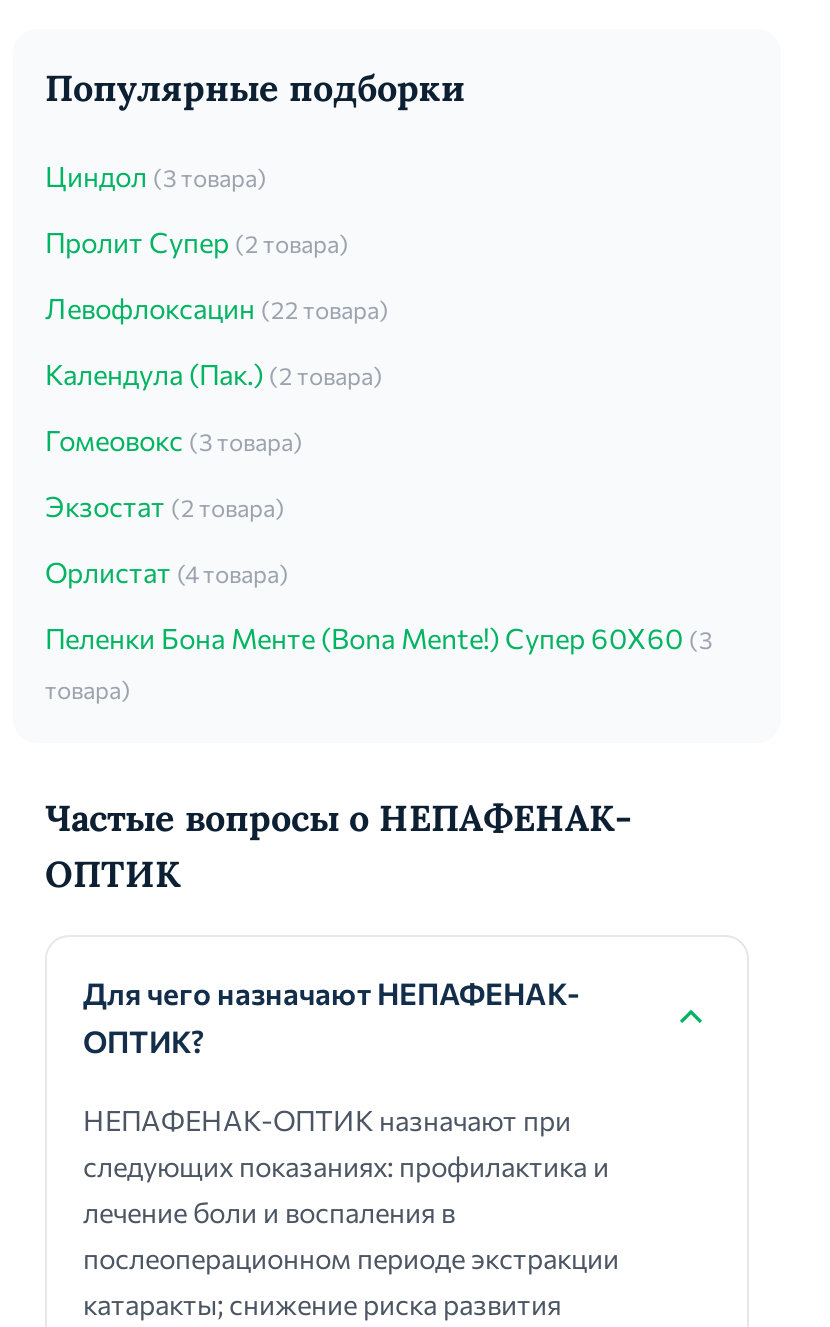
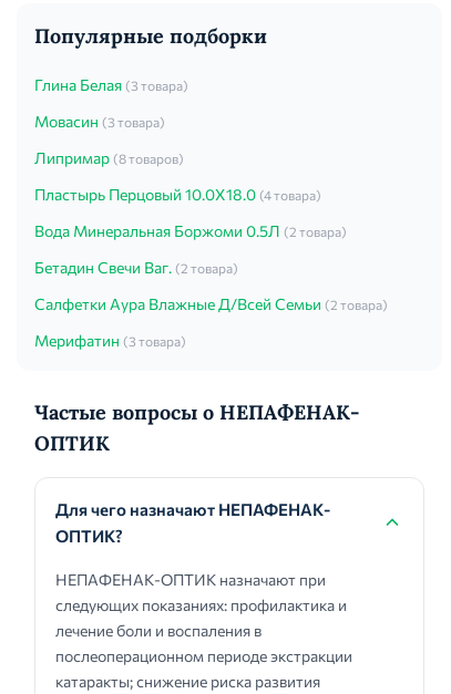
[45,159,713,703] Циндол (3 товара) | Пролит Супер (2 товара) | Левофлоксацин (22 товара) | Календула (Пак.) (2 товара) | Гомеовокс (3 товара) | Экзостат (2 товара) | Орлистат (4 товара) | Пеленки Бона Менте (Bona Mente!) Супер 60Х60 (3 | товара) -> [34,75,388,350] Глина Белая (3 товара) | Мовасин (3 товара) | Липримар (8 товаров) | Пластырь Перцовый 10.0Х18.0 (4 товара) | Вода Минеральная Боржоми 0.5Л (2 товара) | Бетадин Свечи Ваг. (2 товара) | Салфетки Аура Влажные Д/Всей Семьи (2 товара) | Мерифатин (3 товара)

